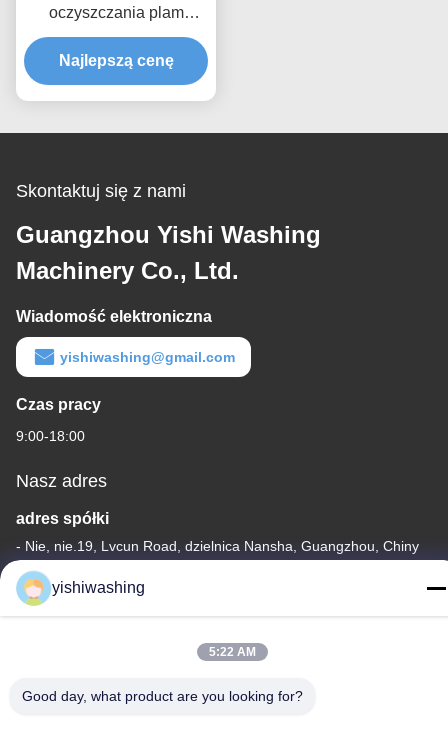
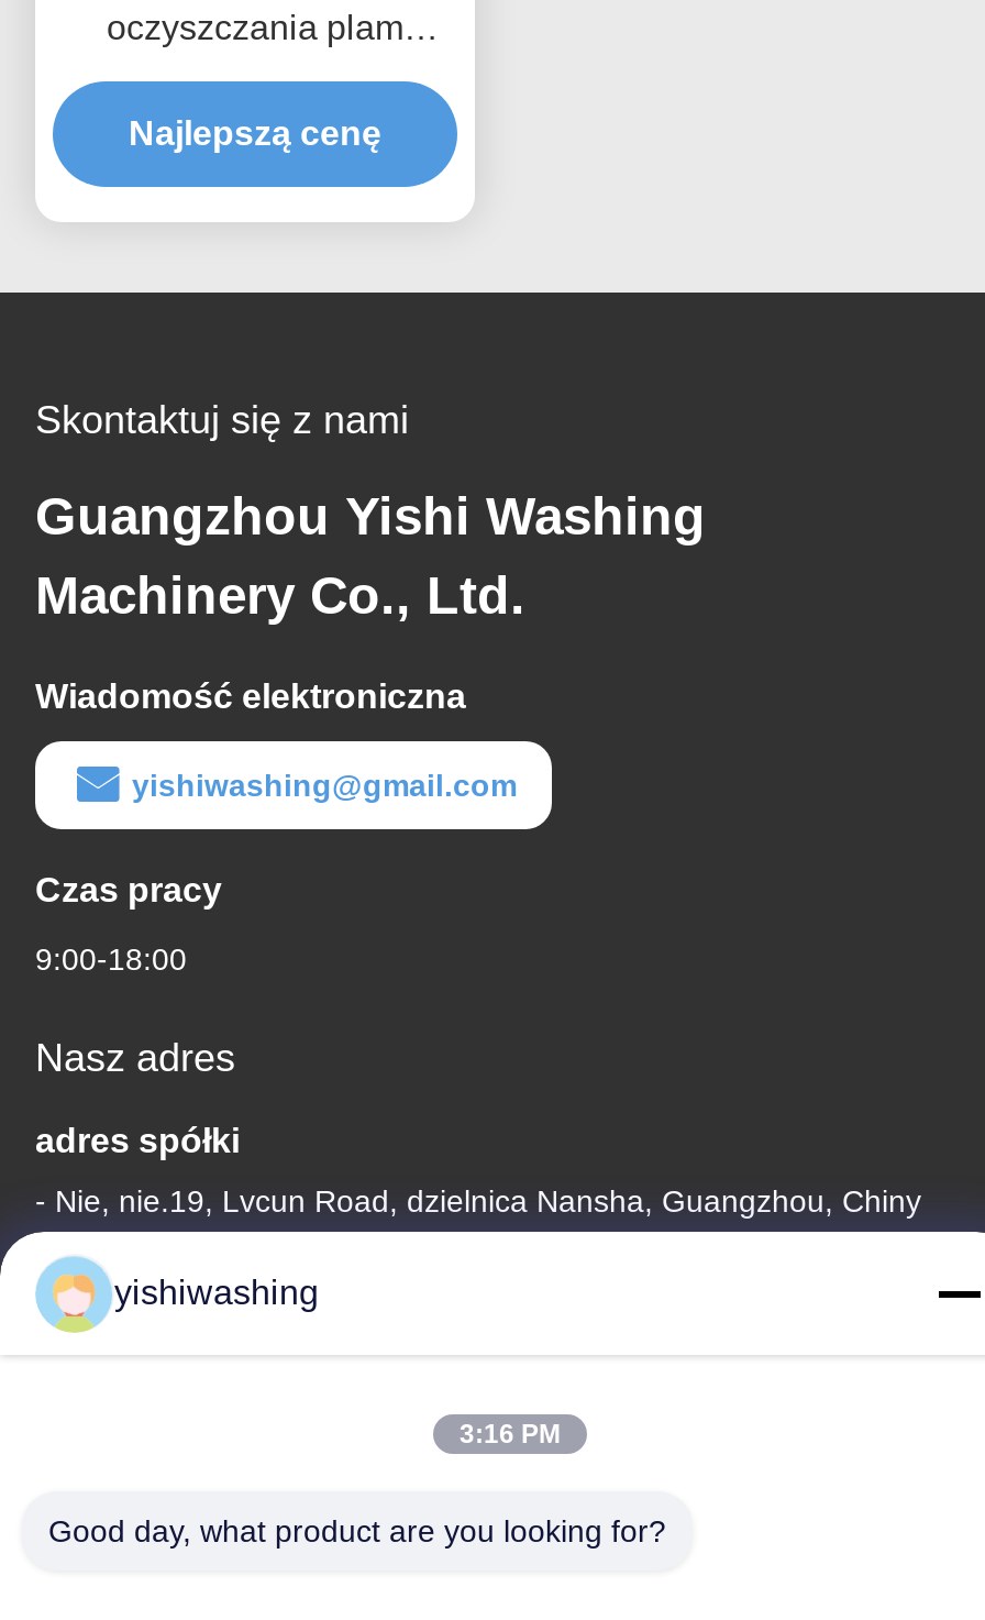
[208,645,255,659] 5:22 AM -> [460,1419,561,1450] 3:16 PM

